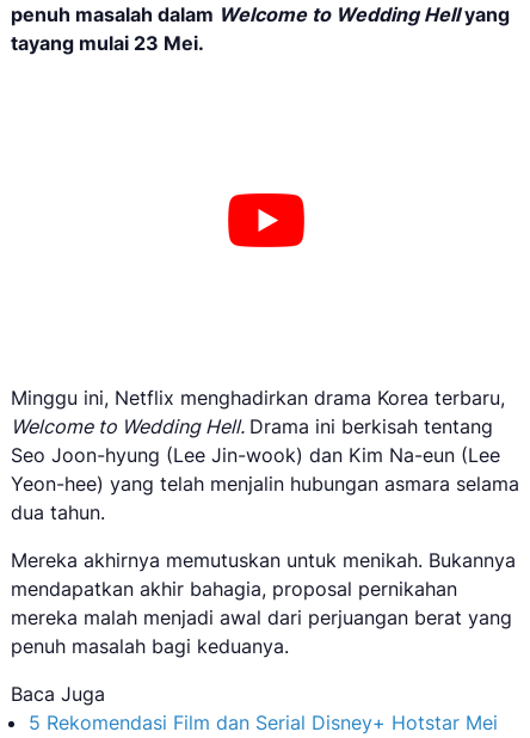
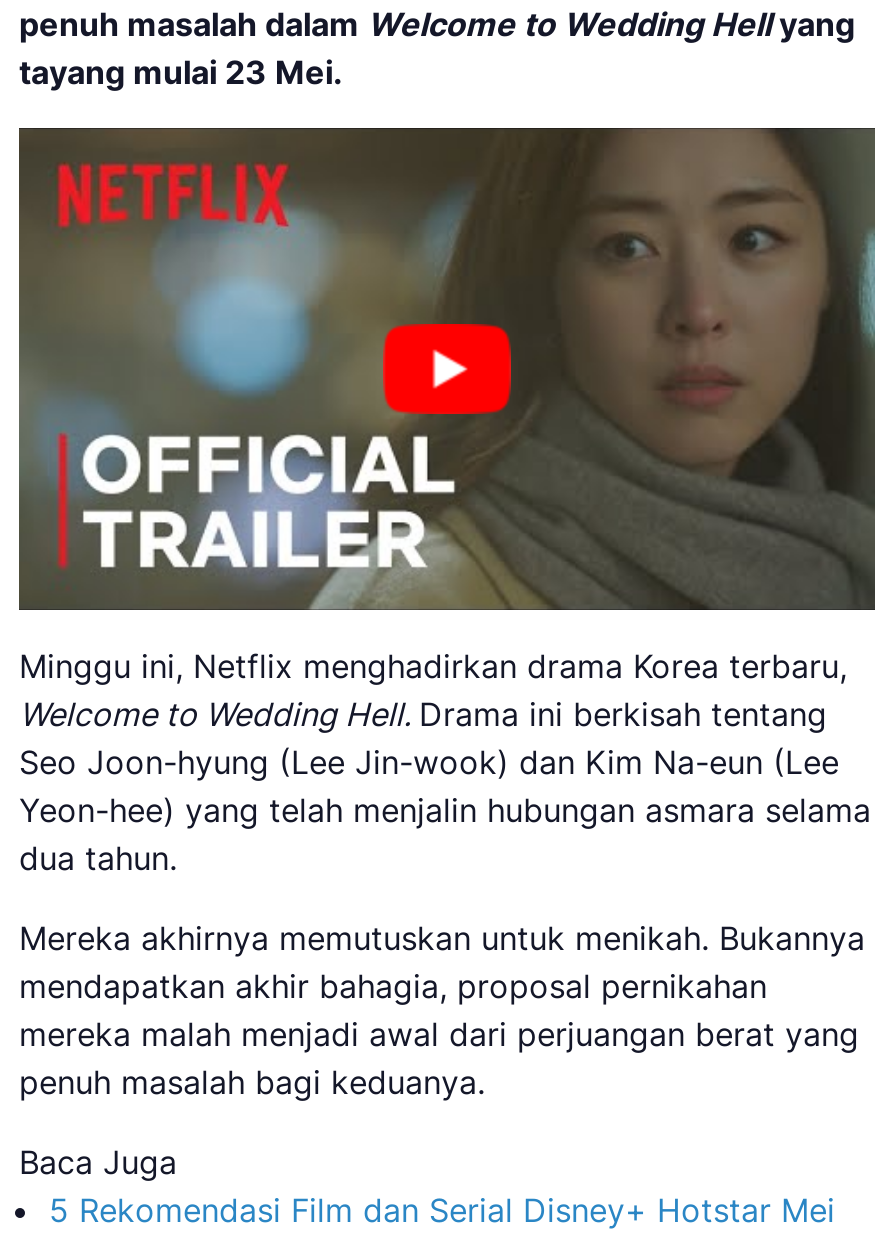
none -> [17,126,877,612] [image]

